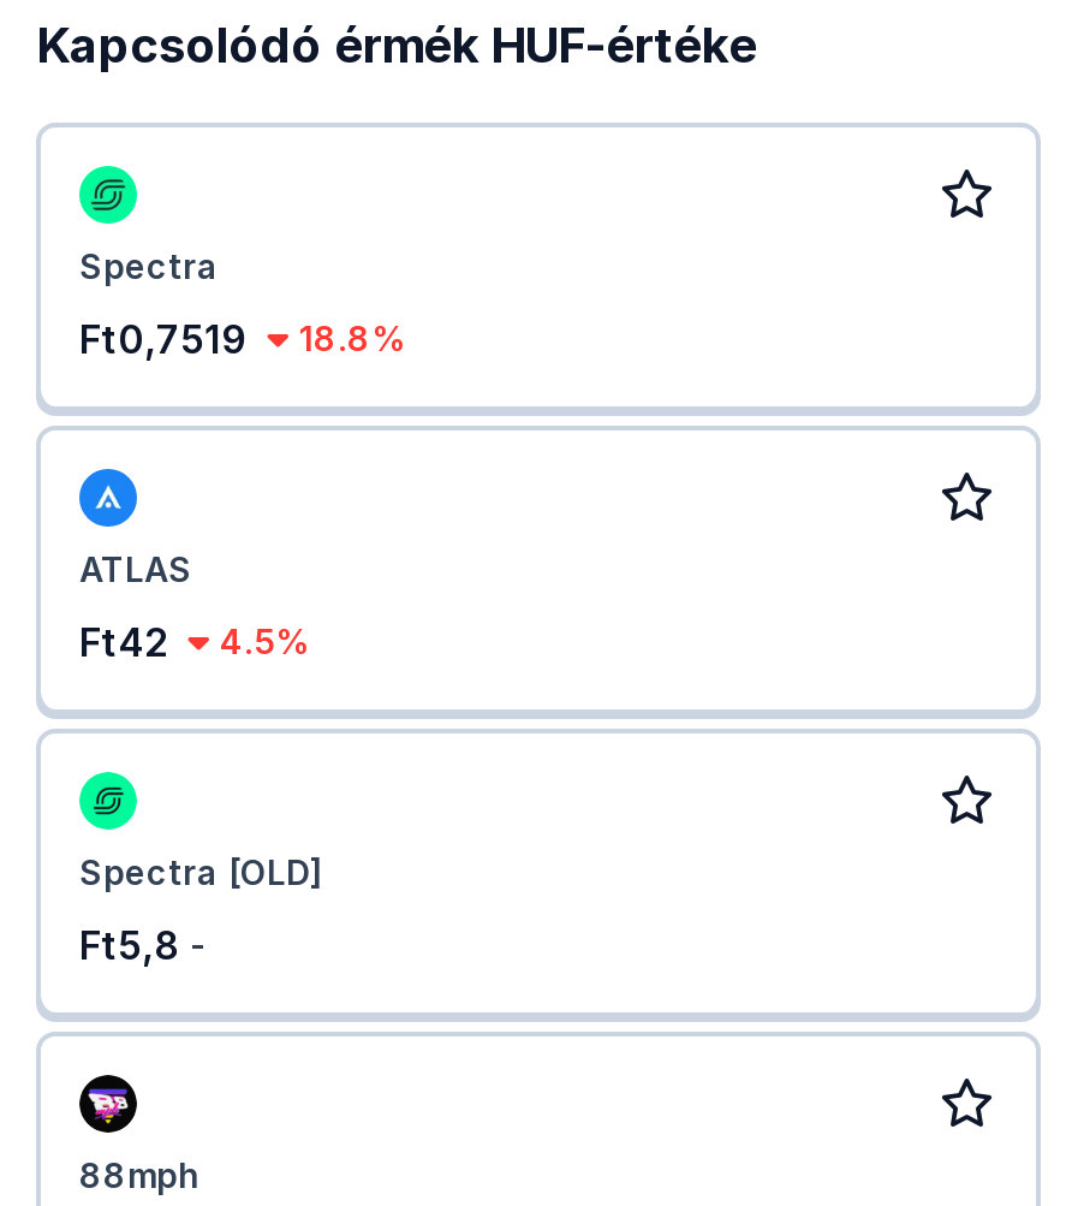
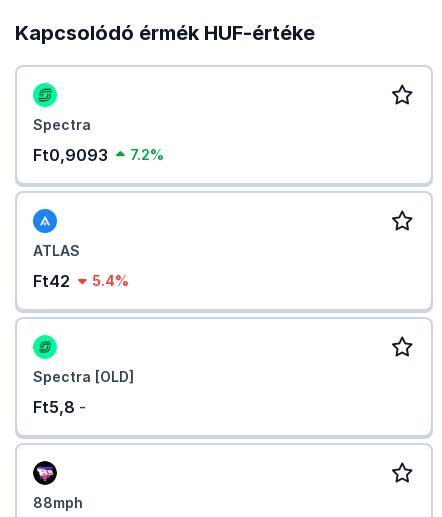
[79,315,405,363] Ft0,7519 | 18.8% -> [33,145,163,165] Ft0,9093 | 7.2%
[79,618,309,666] Ft42 4.5% -> [33,271,128,291] Ft42 5.4%

